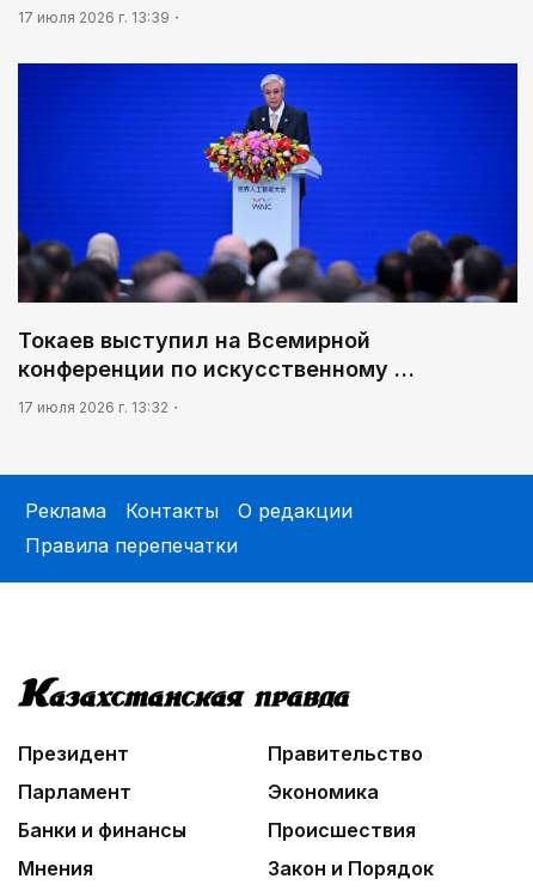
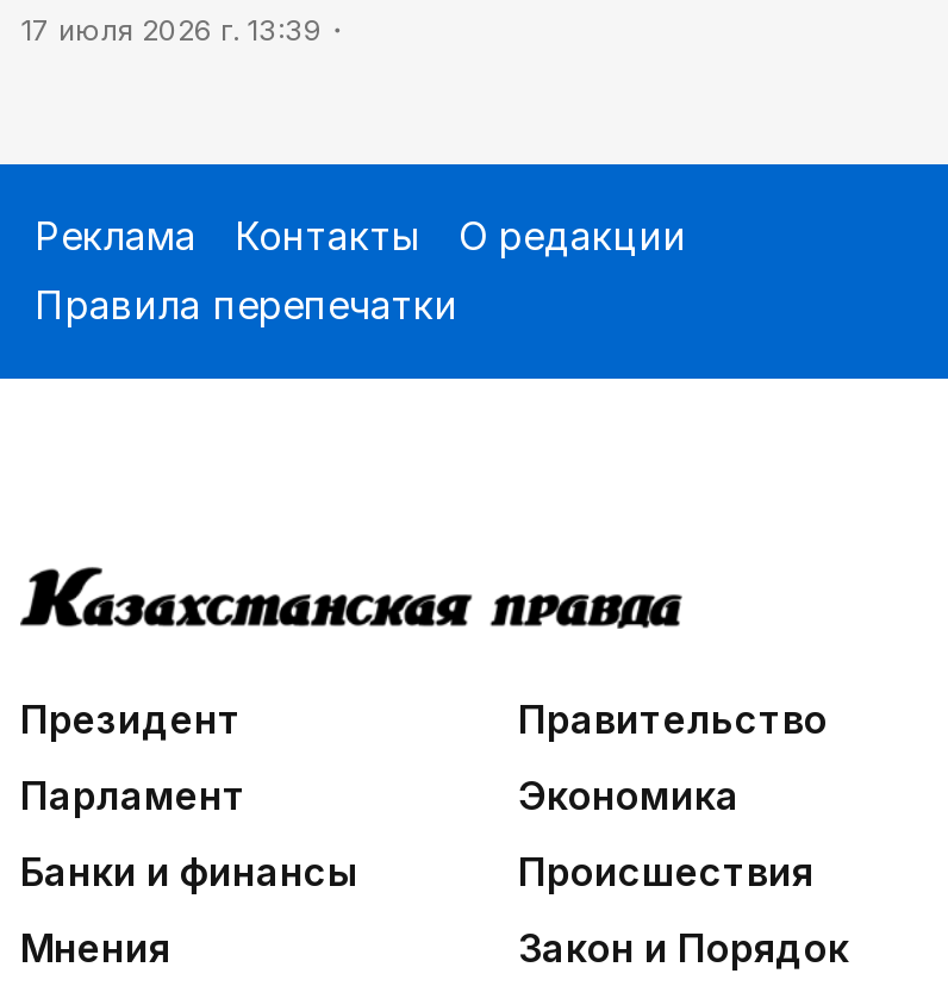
[17,62,519,417] [image] | Токаев выступил на Всемирной | конференции по искусственному … | 17 июля 2026 г. 13:32 -> none

